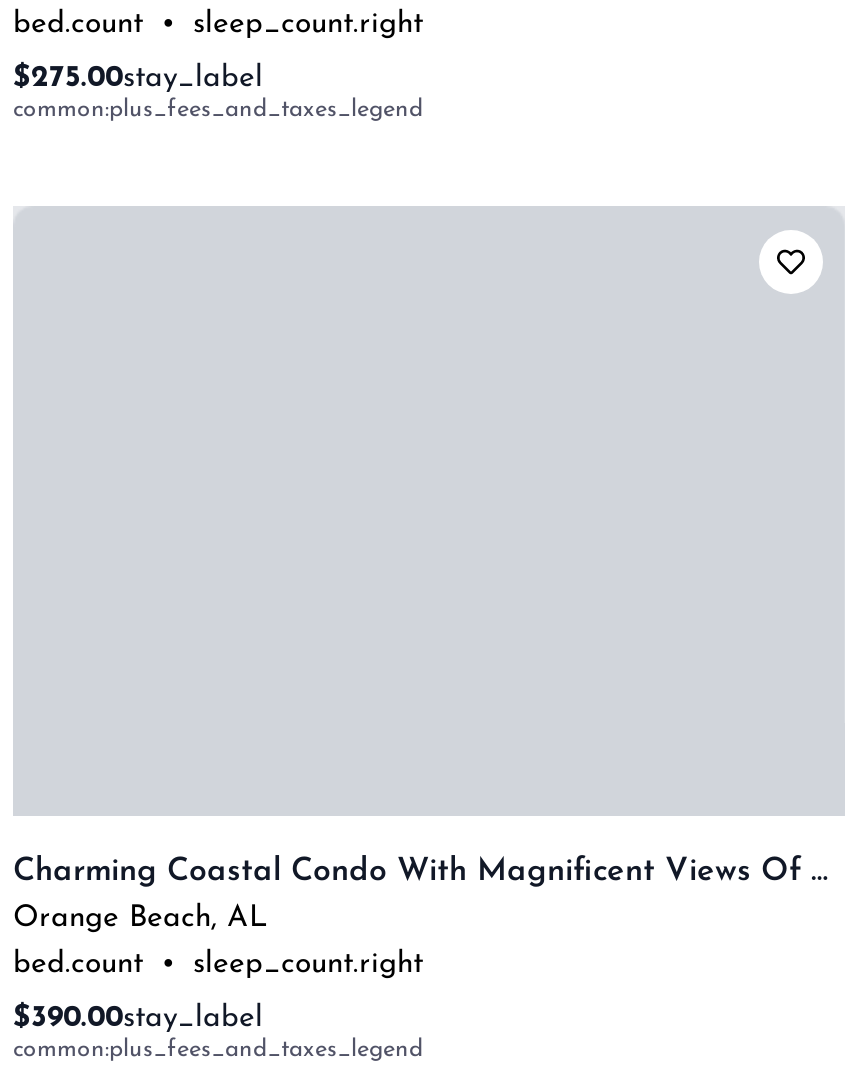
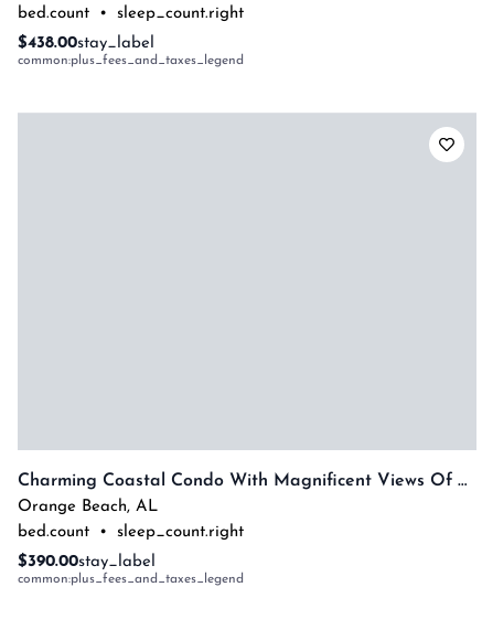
[13,64,263,94] $275.00stay_label -> [18,35,154,52] $438.00stay_label

